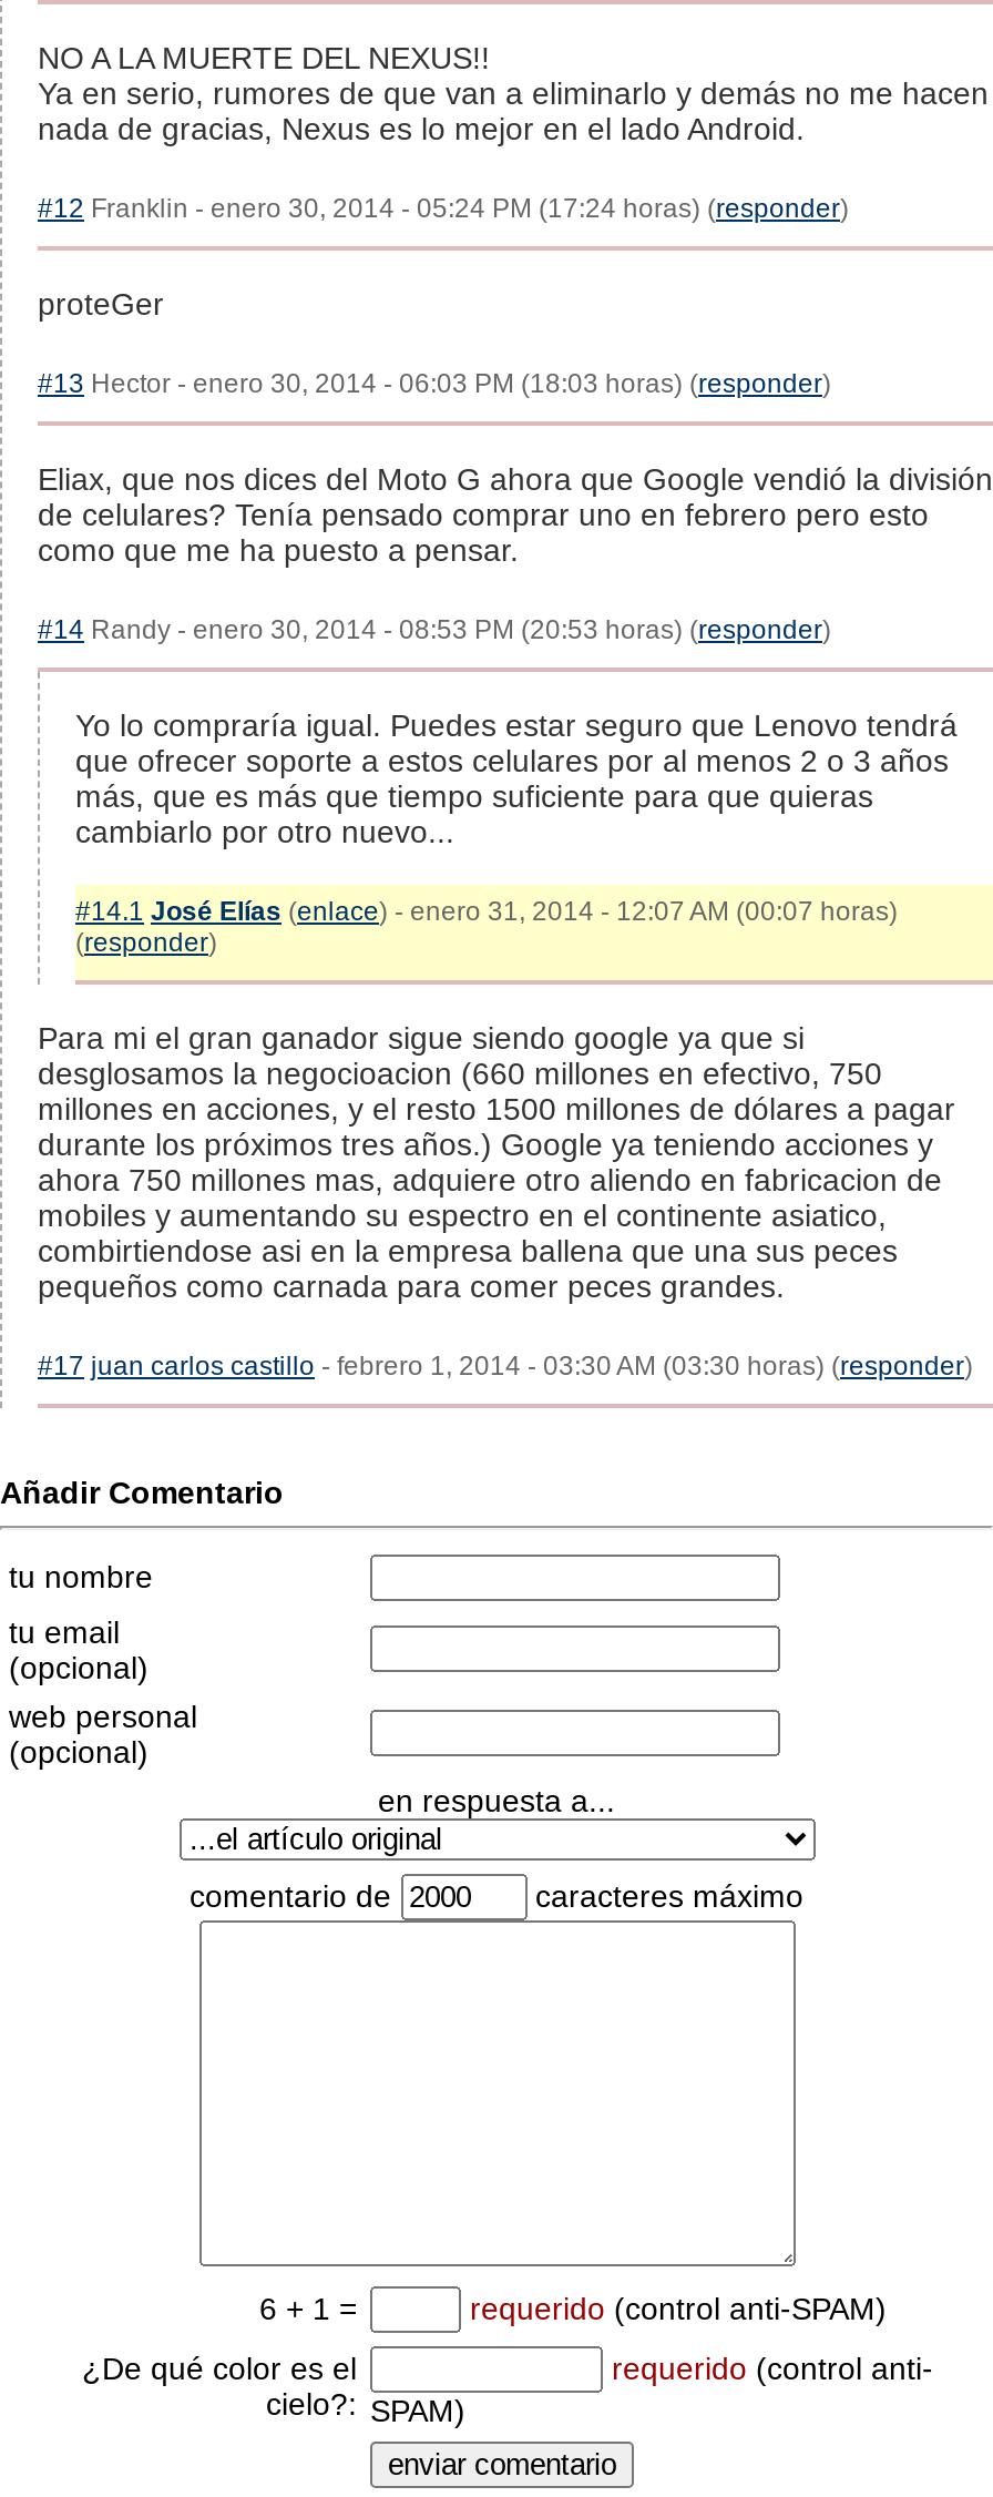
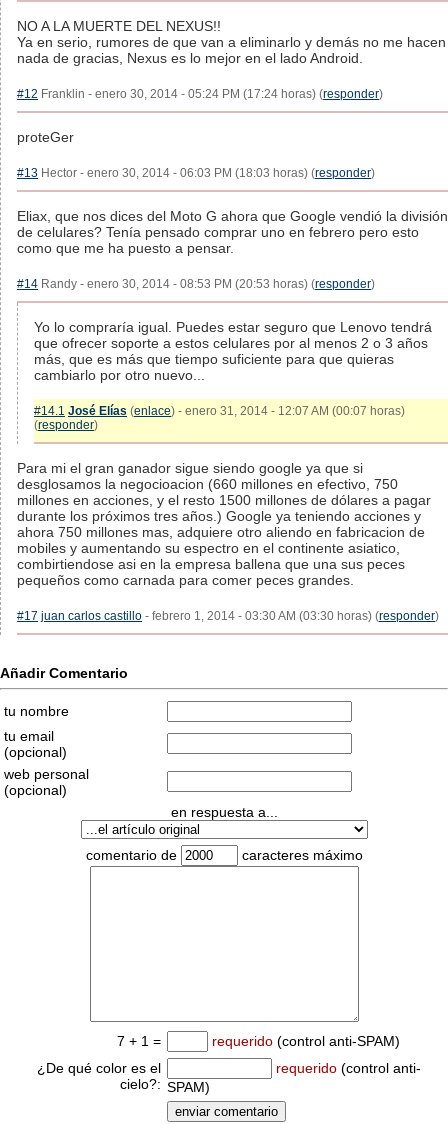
[259,2291,357,2326] 6 + 1 = -> [117,1033,161,1049] 7 + 1 =

